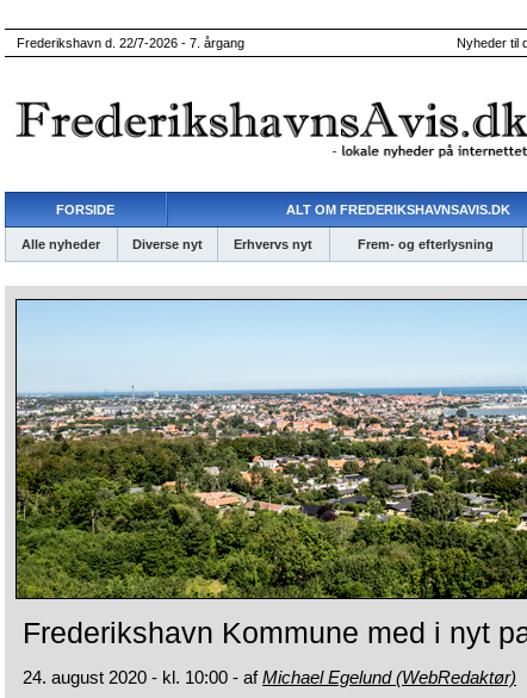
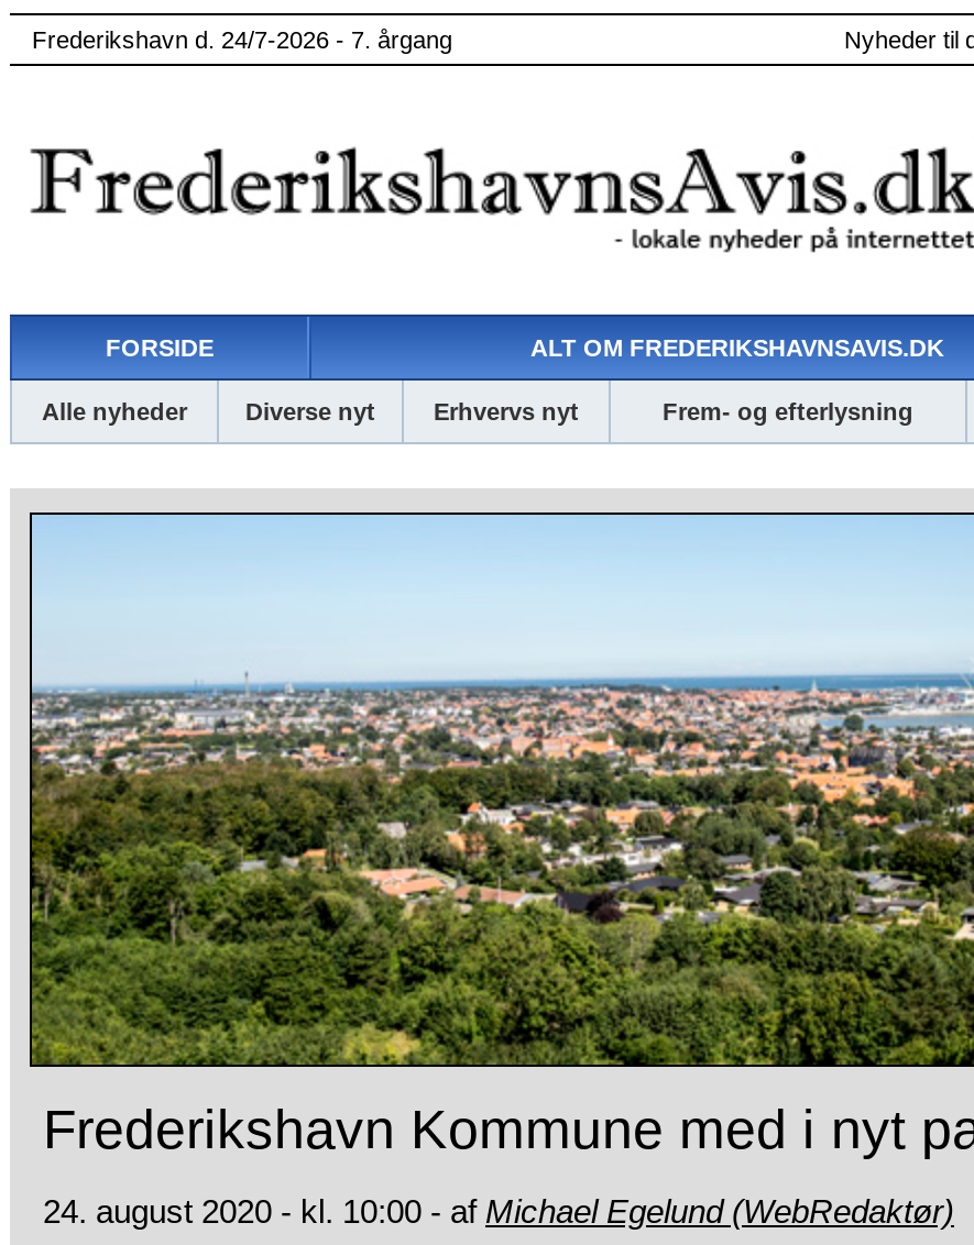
[17,36,244,50] Frederikshavn d. 22/7-2026 - 7. årgang -> [32,26,452,53] Frederikshavn d. 24/7-2026 - 7. årgang

